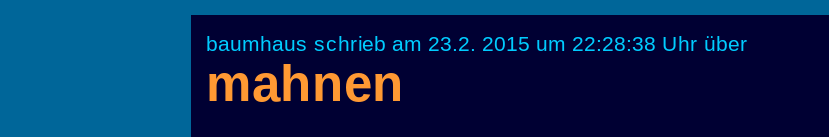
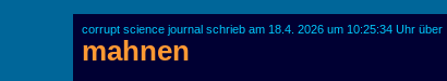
[206,31,748,55] baumhaus schrieb am 23.2. 2015 um 22:28:38 Uhr über -> [81,23,442,36] corrupt science journal schrieb am 18.4. 2026 um 10:25:34 Uhr über

